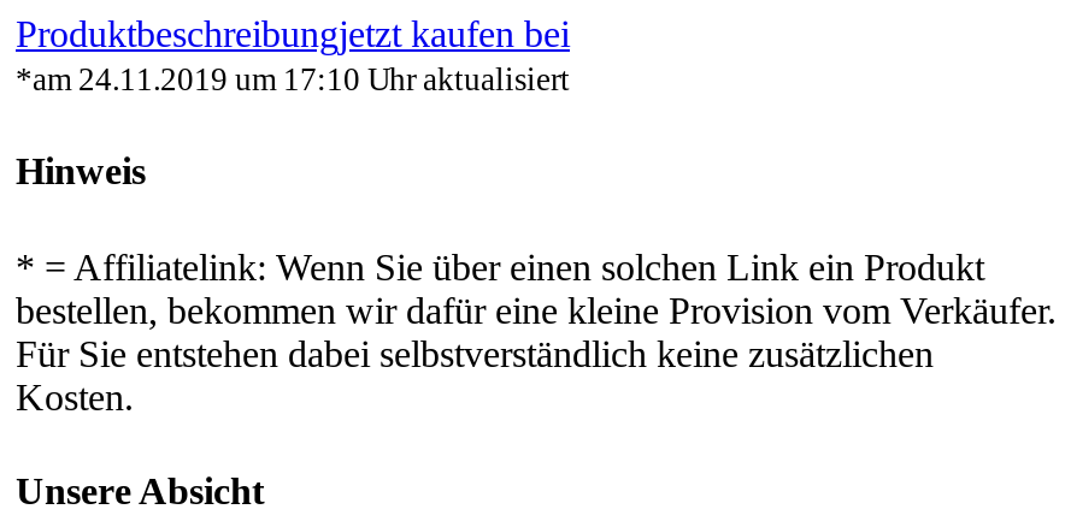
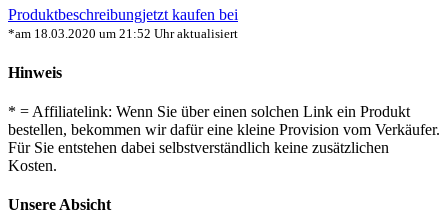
[16,61,570,97] *am 24.11.2019 um 17:10 Uhr aktualisiert -> [8,26,238,41] *am 18.03.2020 um 21:52 Uhr aktualisiert

